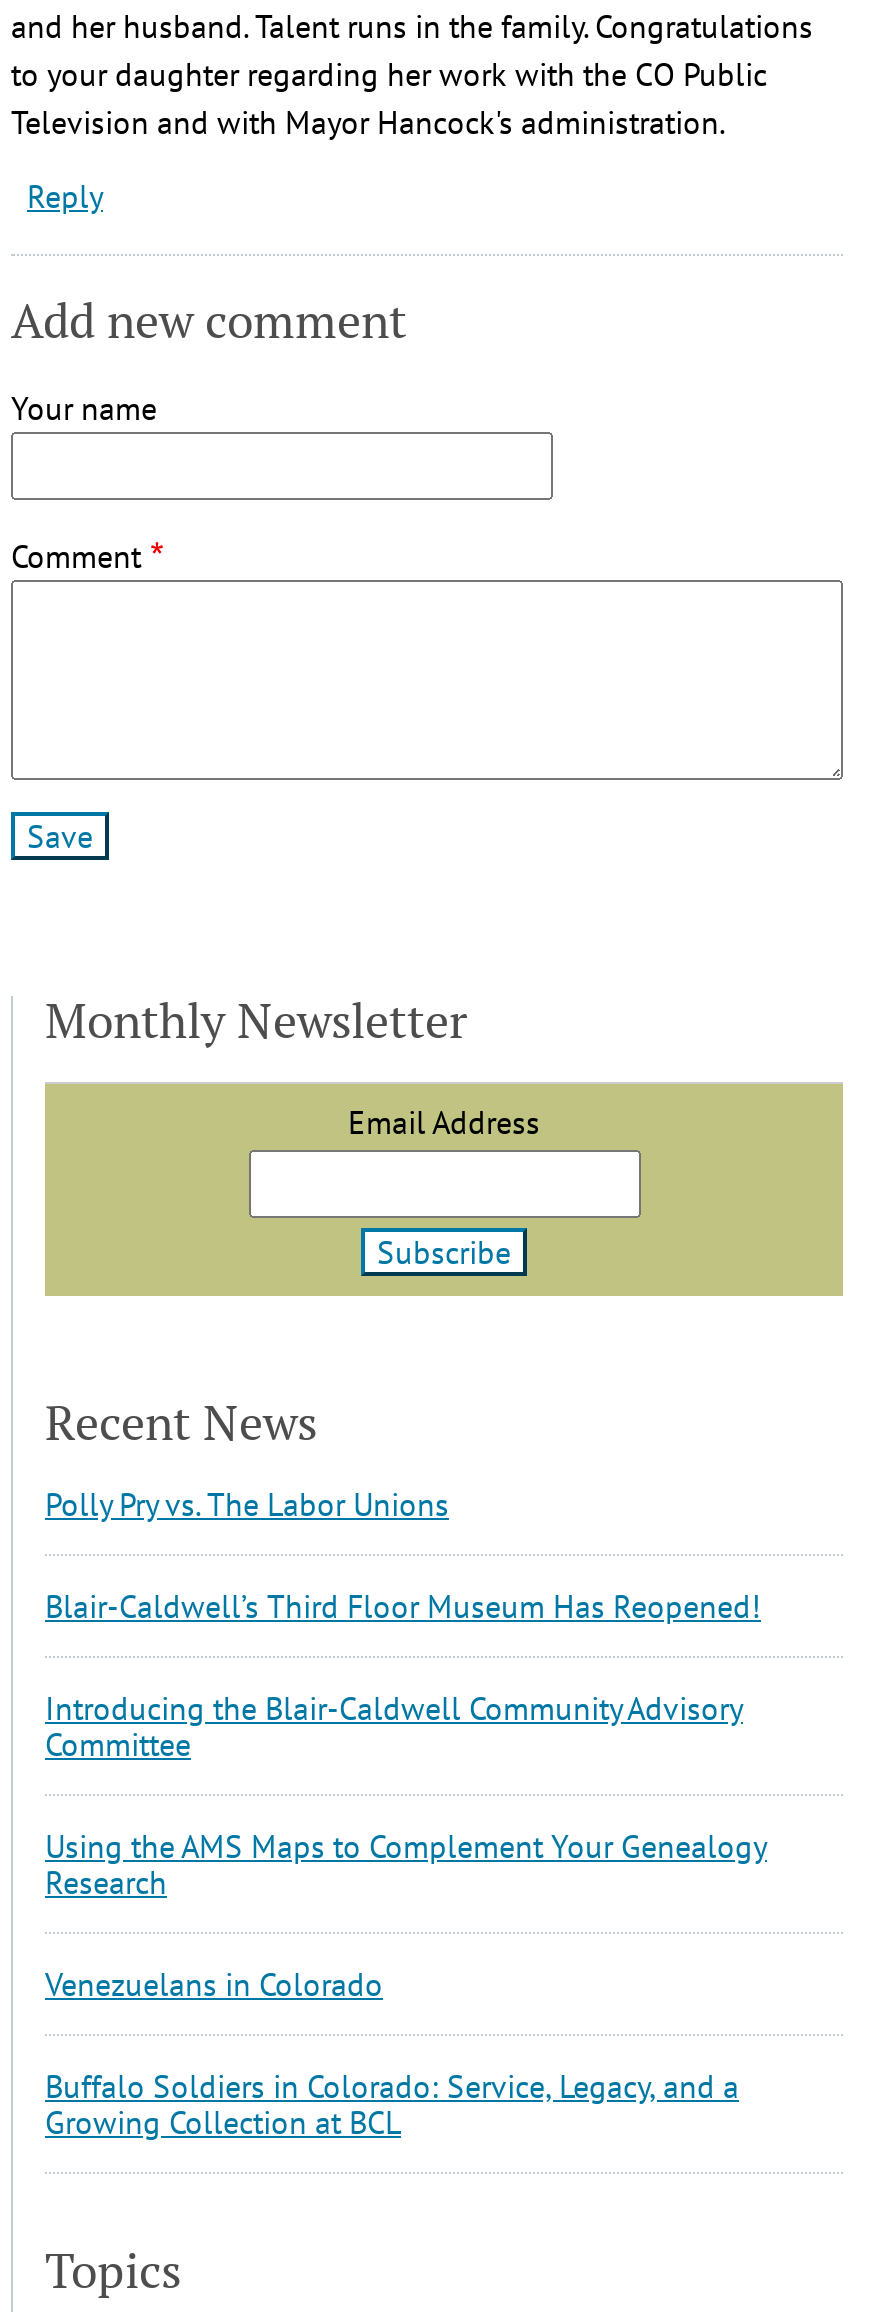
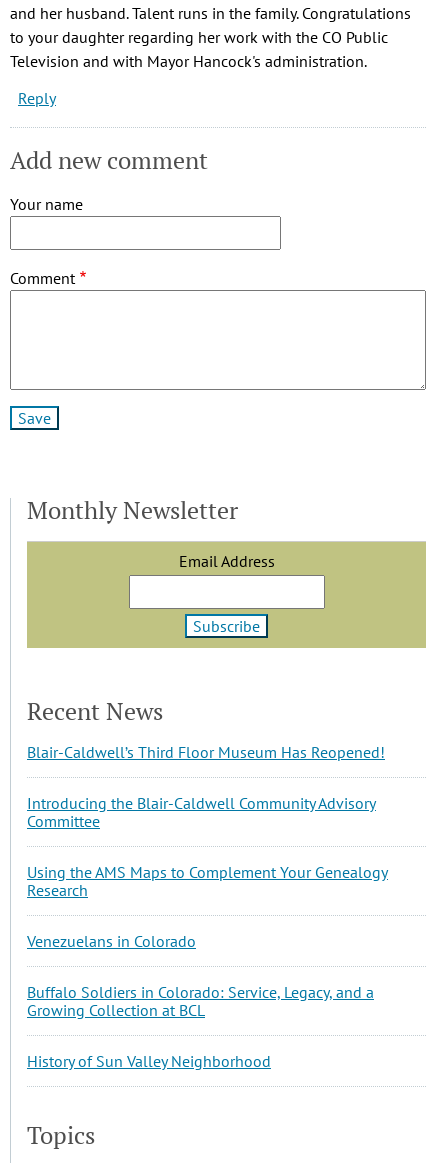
[45,1485,449,1525] Polly Pry vs. The Labor Unions -> none
moved [45,1587,767,2143] -> [27,742,388,1020]: Blair-Caldwell’s Third Floor Museum Has Reopened! | Introducing the Blair-Caldwell Community Advisory | Committee | Using the AMS Maps to Complement Your Genealogy | Research | Venezuelans in Colorado | Buffalo Soldiers in Colorado: Service, Legacy, and a | Growing Collection at BCL
none -> [27,1051,271,1071] History of Sun Valley Neighborhood

